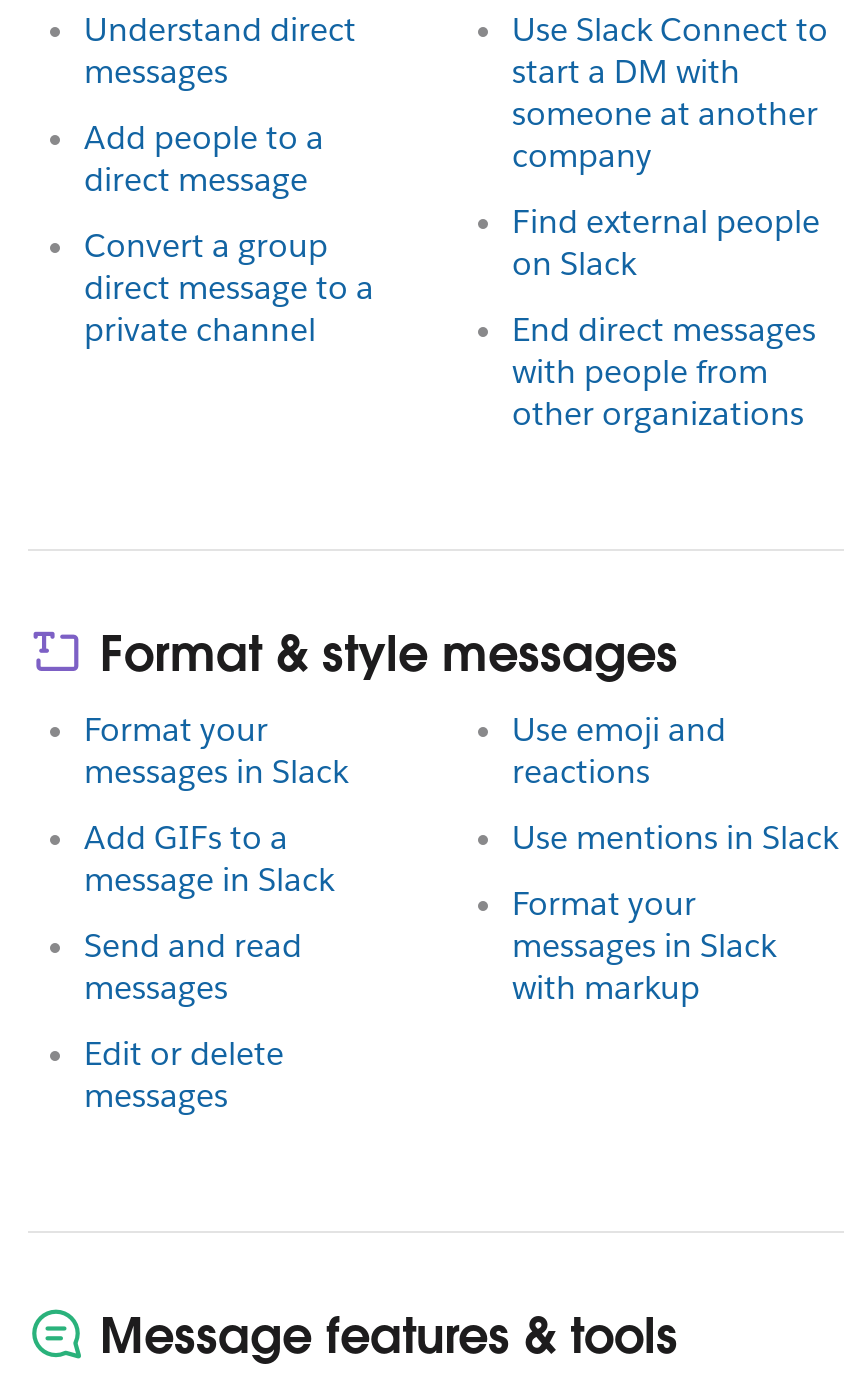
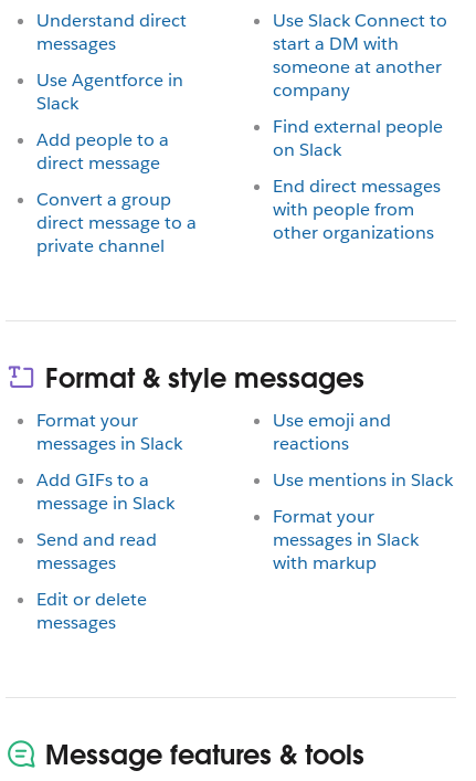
moved [84,117,374,351] -> [36,128,197,257]: Add people to a | direct message | Convert a group | direct message to a | private channel
none -> [36,68,183,115] Use Agentforce in | Slack

